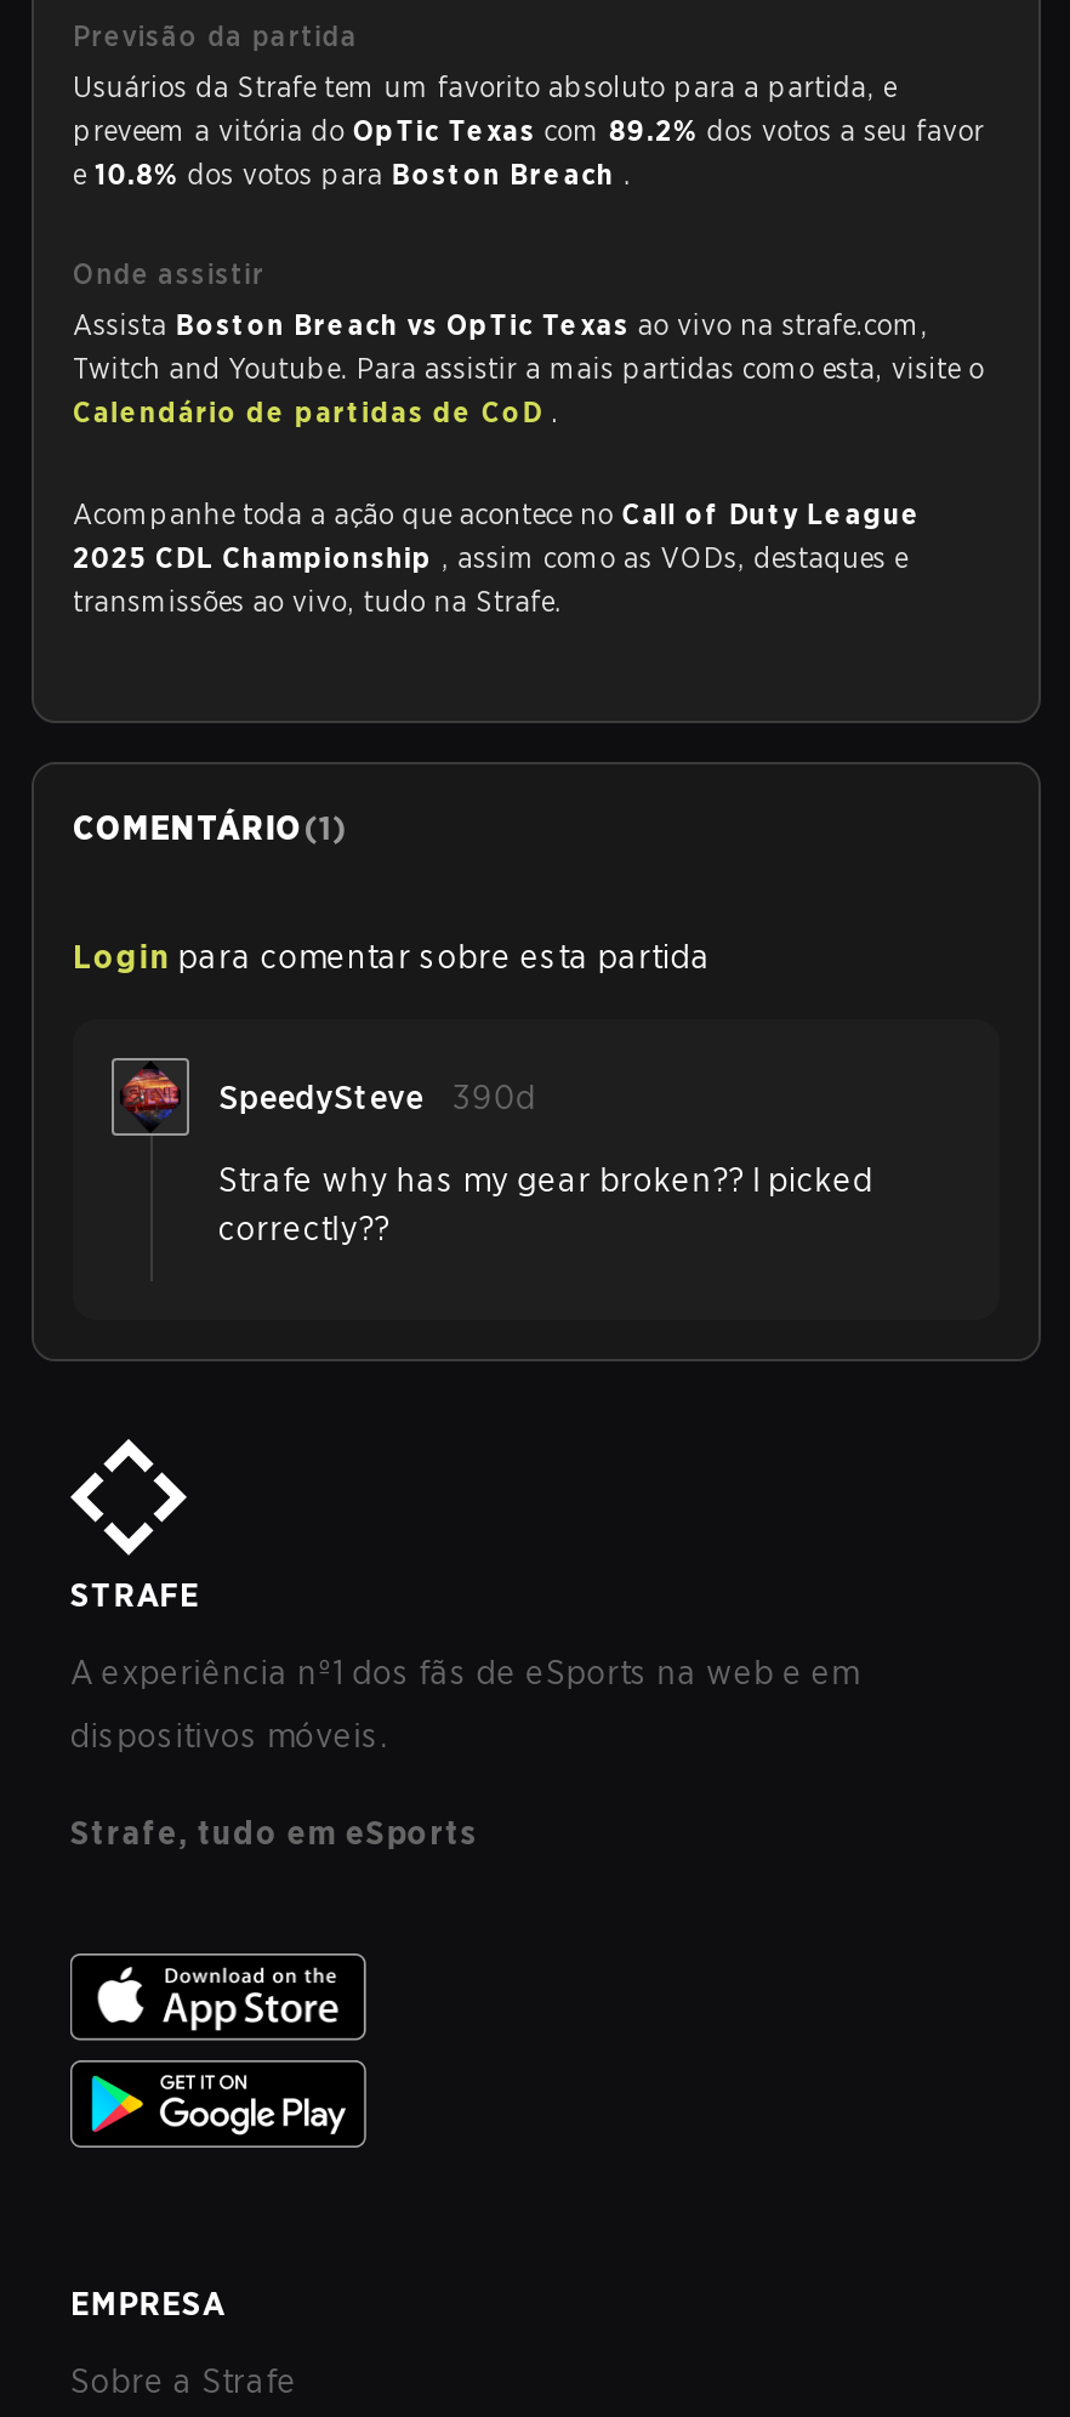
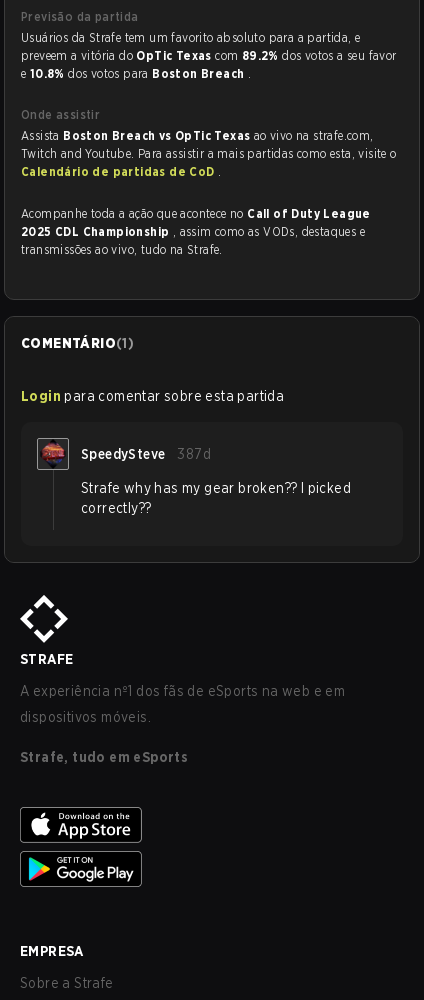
[218,1077,536,1116] SpeedySteve 390d -> [81,446,211,462] SpeedySteve 387d

